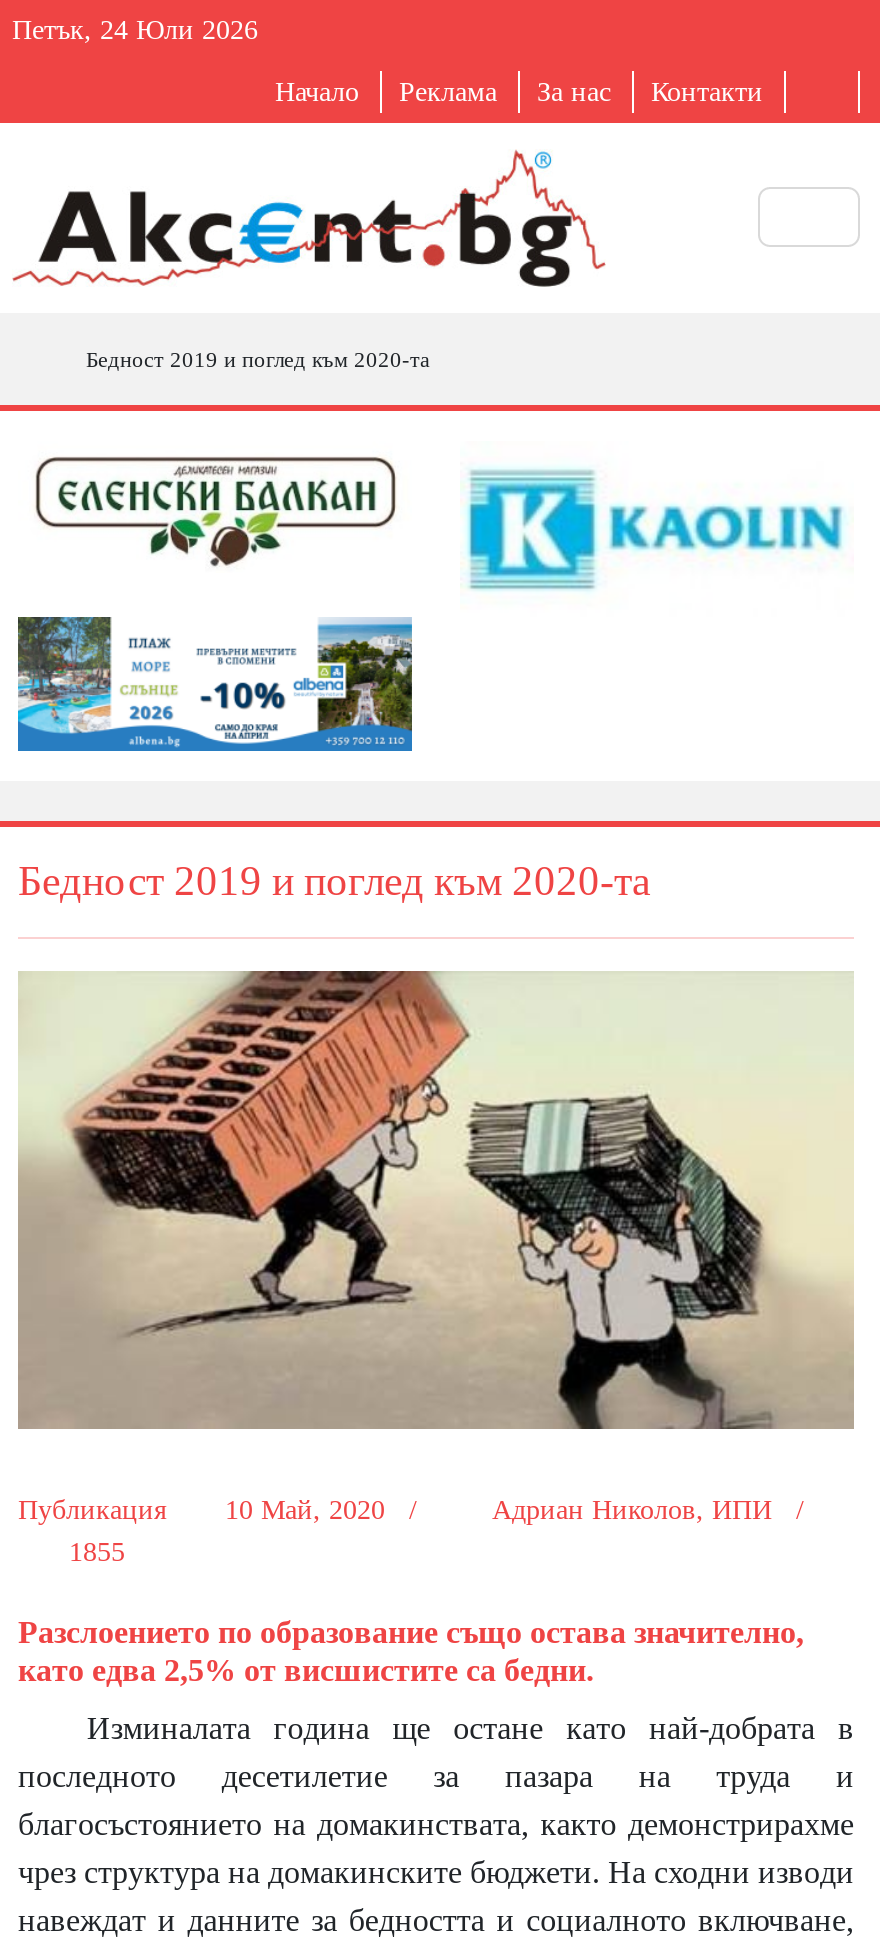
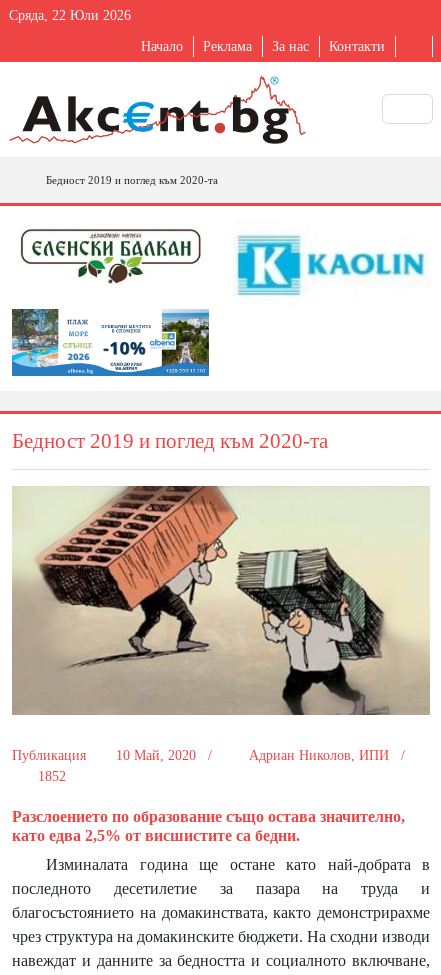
[12,15,258,45] Петък, 24 Юли 2026 -> [9,8,131,23] Сряда, 22 Юли 2026
[53,1537,125,1567] 1855 -> [29,769,65,784] 1852

